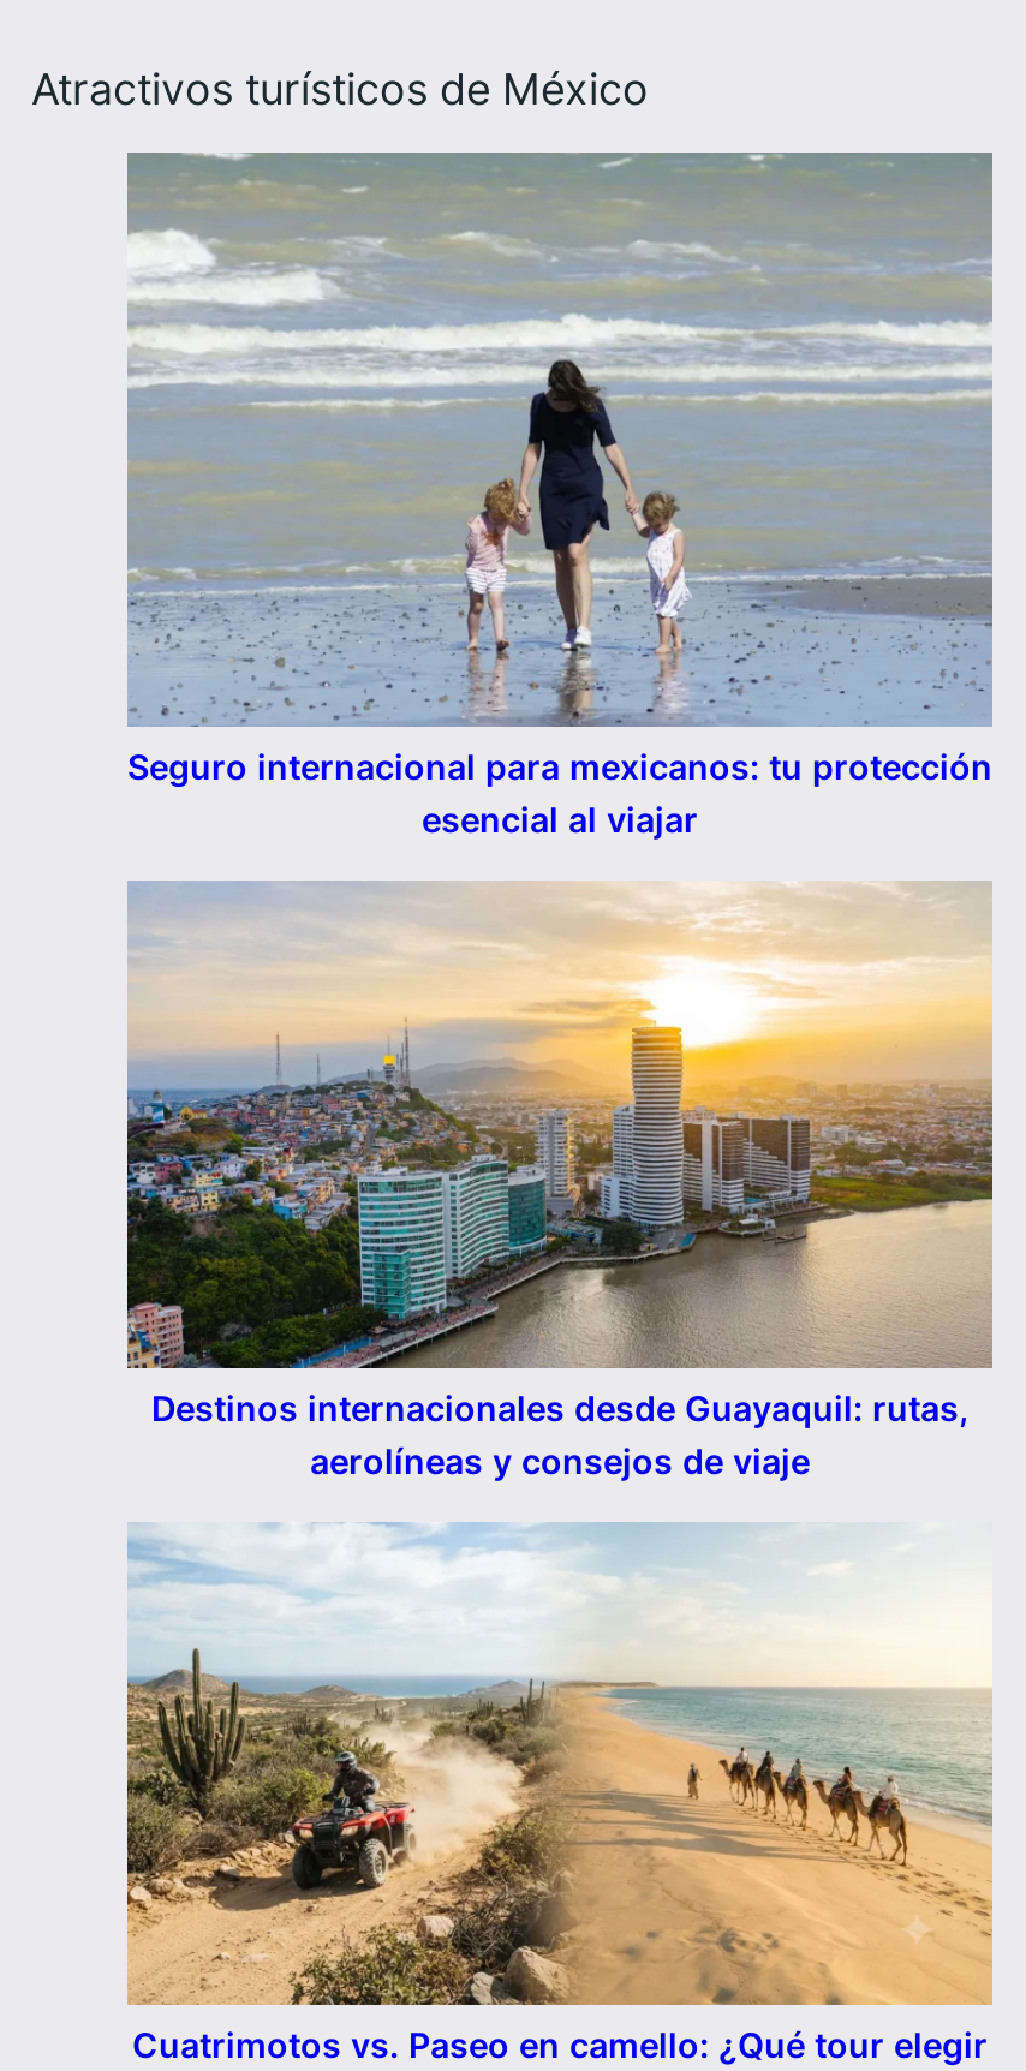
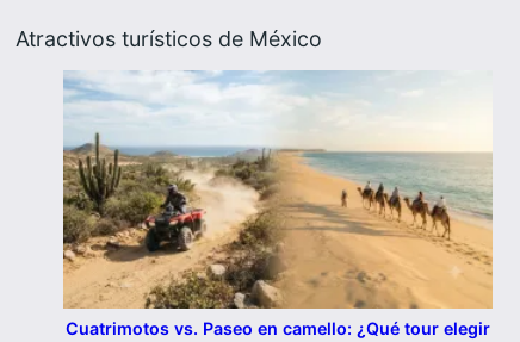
[127,150,995,840] [image] | Seguro internacional para mexicanos: tu protección | esencial al viajar -> none
[125,881,995,1481] [image] | Destinos internacionales desde Guayaquil: rutas, | aerolíneas y consejos de viaje -> none

